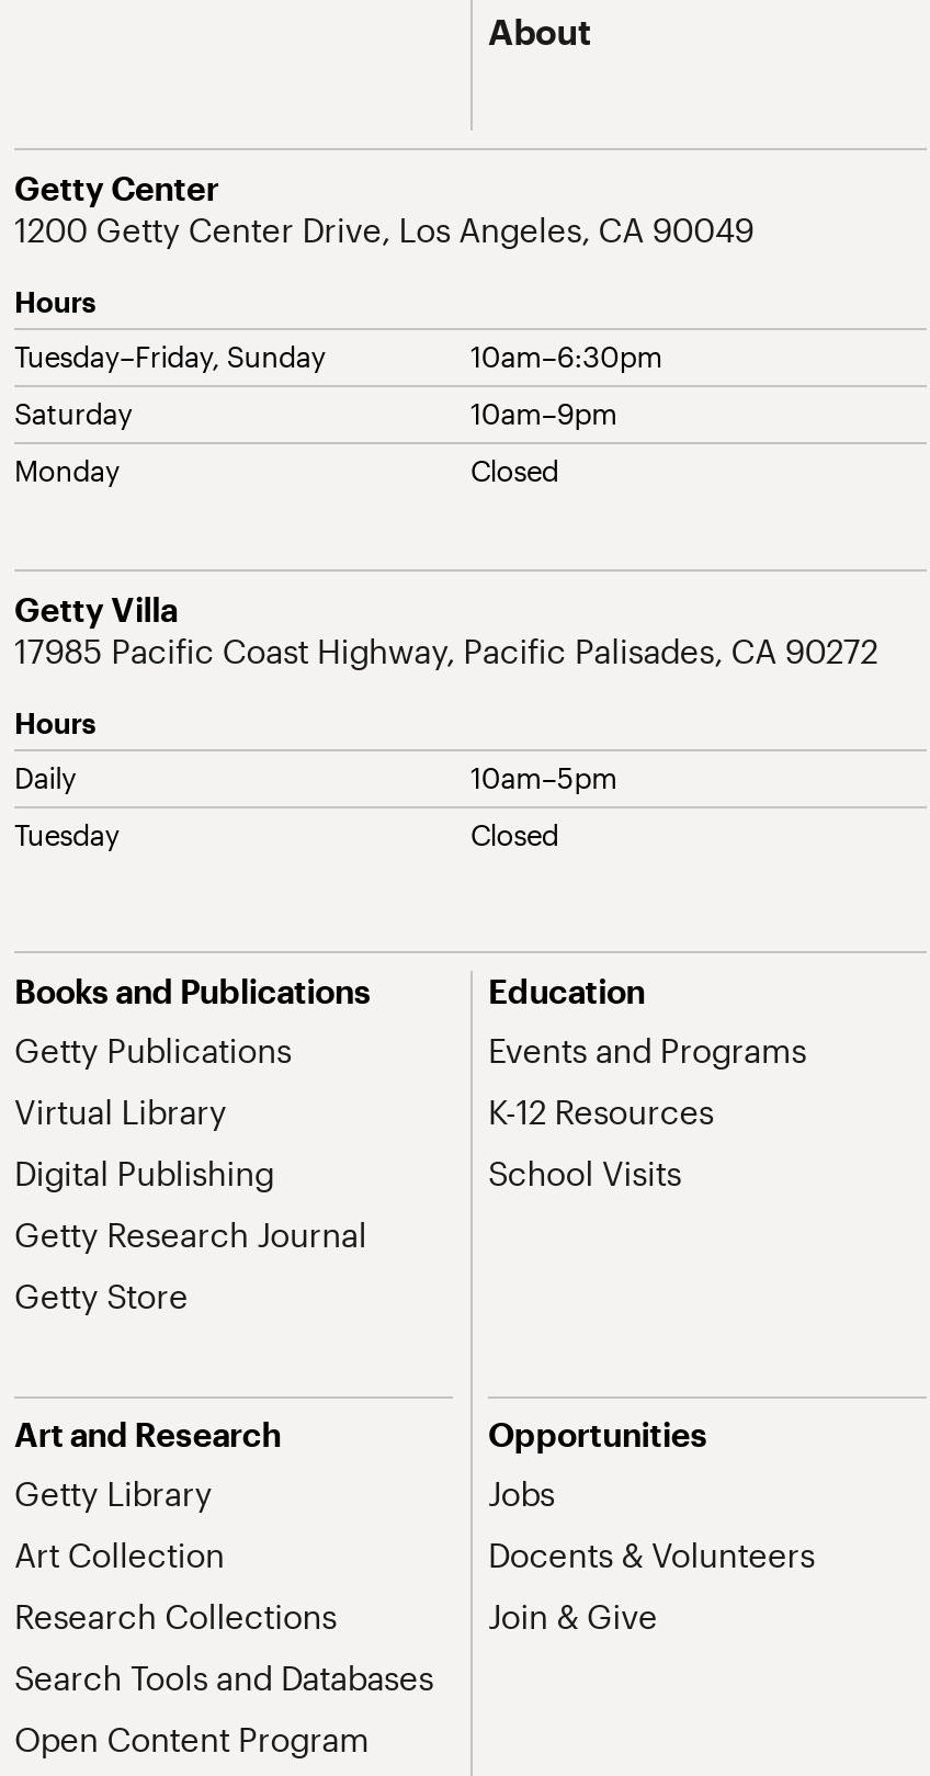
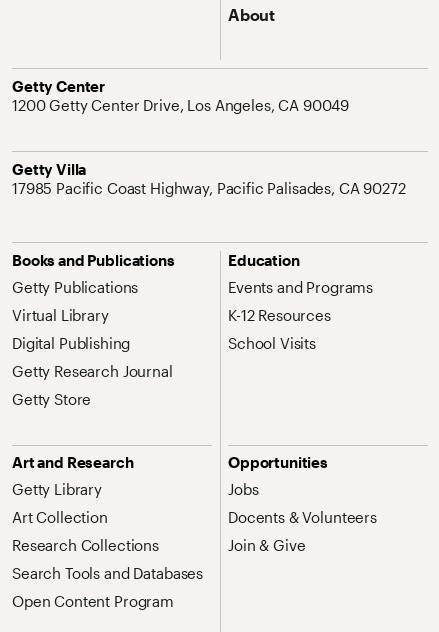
[14,284,663,488] Hours | Tuesday–Friday, Sunday | 10am–6:30pm | Saturday | 10am–9pm | Monday | Closed -> none
[14,705,617,852] Hours | Daily | 10am–5pm | Tuesday | Closed -> none

